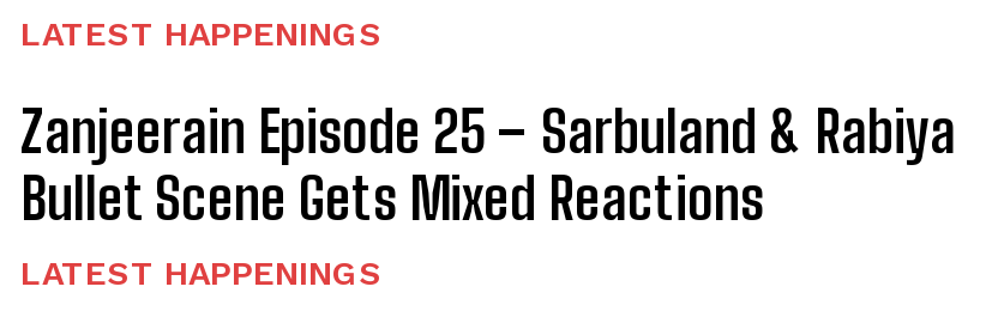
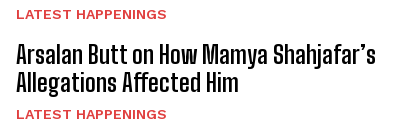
[20,94,956,231] Zanjeerain Episode 25 – Sarbuland & Rabiya | Bullet Scene Gets Mixed Reactions -> [16,39,376,96] Arsalan Butt on How Mamya Shahjafar’s | Allegations Affected Him

